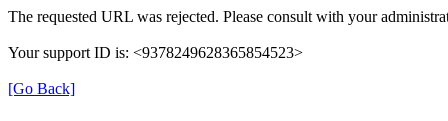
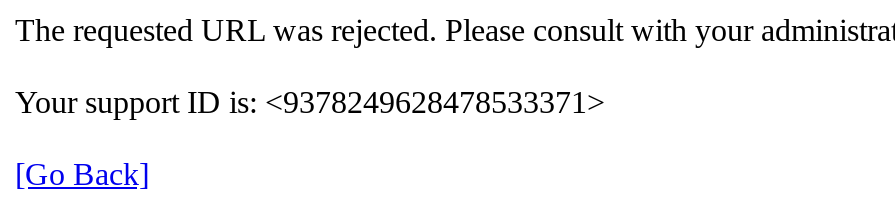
[8,44,303,61] Your support ID is: <9378249628365854523> -> [15,85,605,119] Your support ID is: <9378249628478533371>

